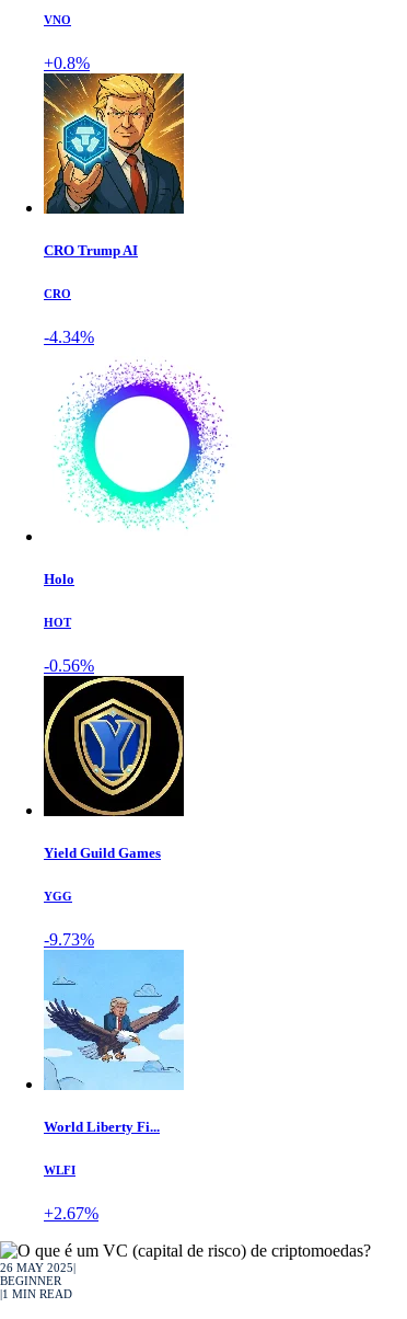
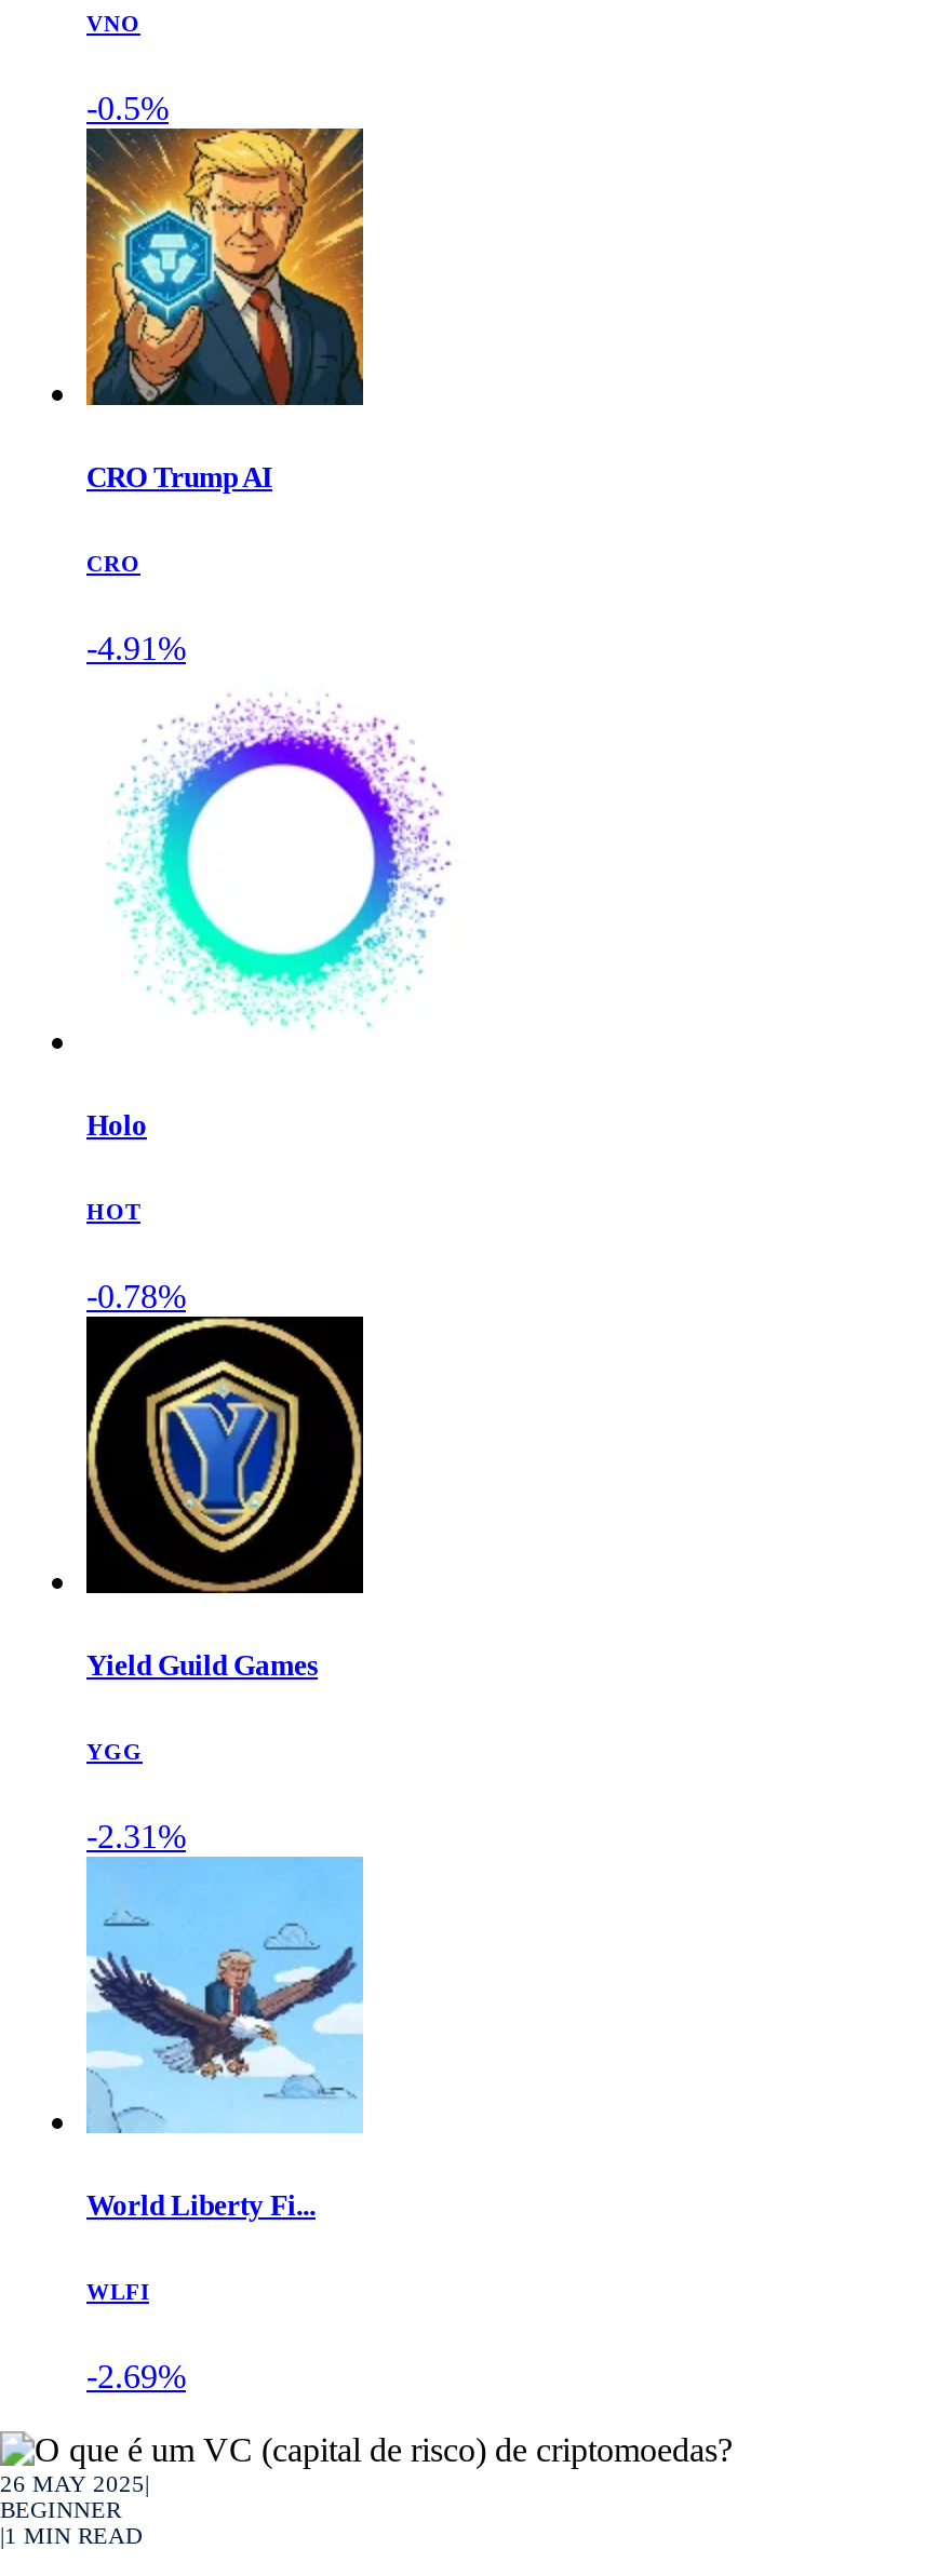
[44,54,90,72] +0.8% -> [86,89,169,126] -0.5%
[44,328,94,346] -4.34% -> [86,630,186,666] -4.91%
[44,656,94,675] -0.56% -> [86,1278,186,1315] -0.78%
[44,930,94,949] -9.73% -> [86,1818,186,1855] -2.31%
[44,1204,98,1223] +2.67% -> [86,2358,186,2395] -2.69%

